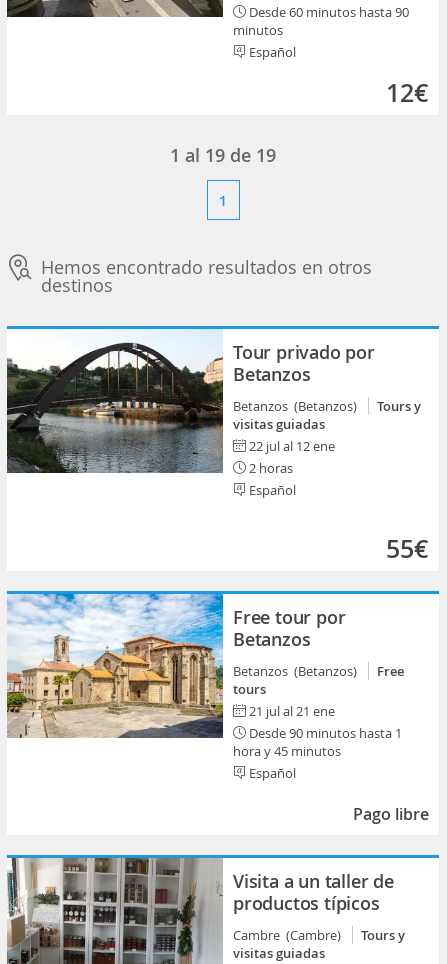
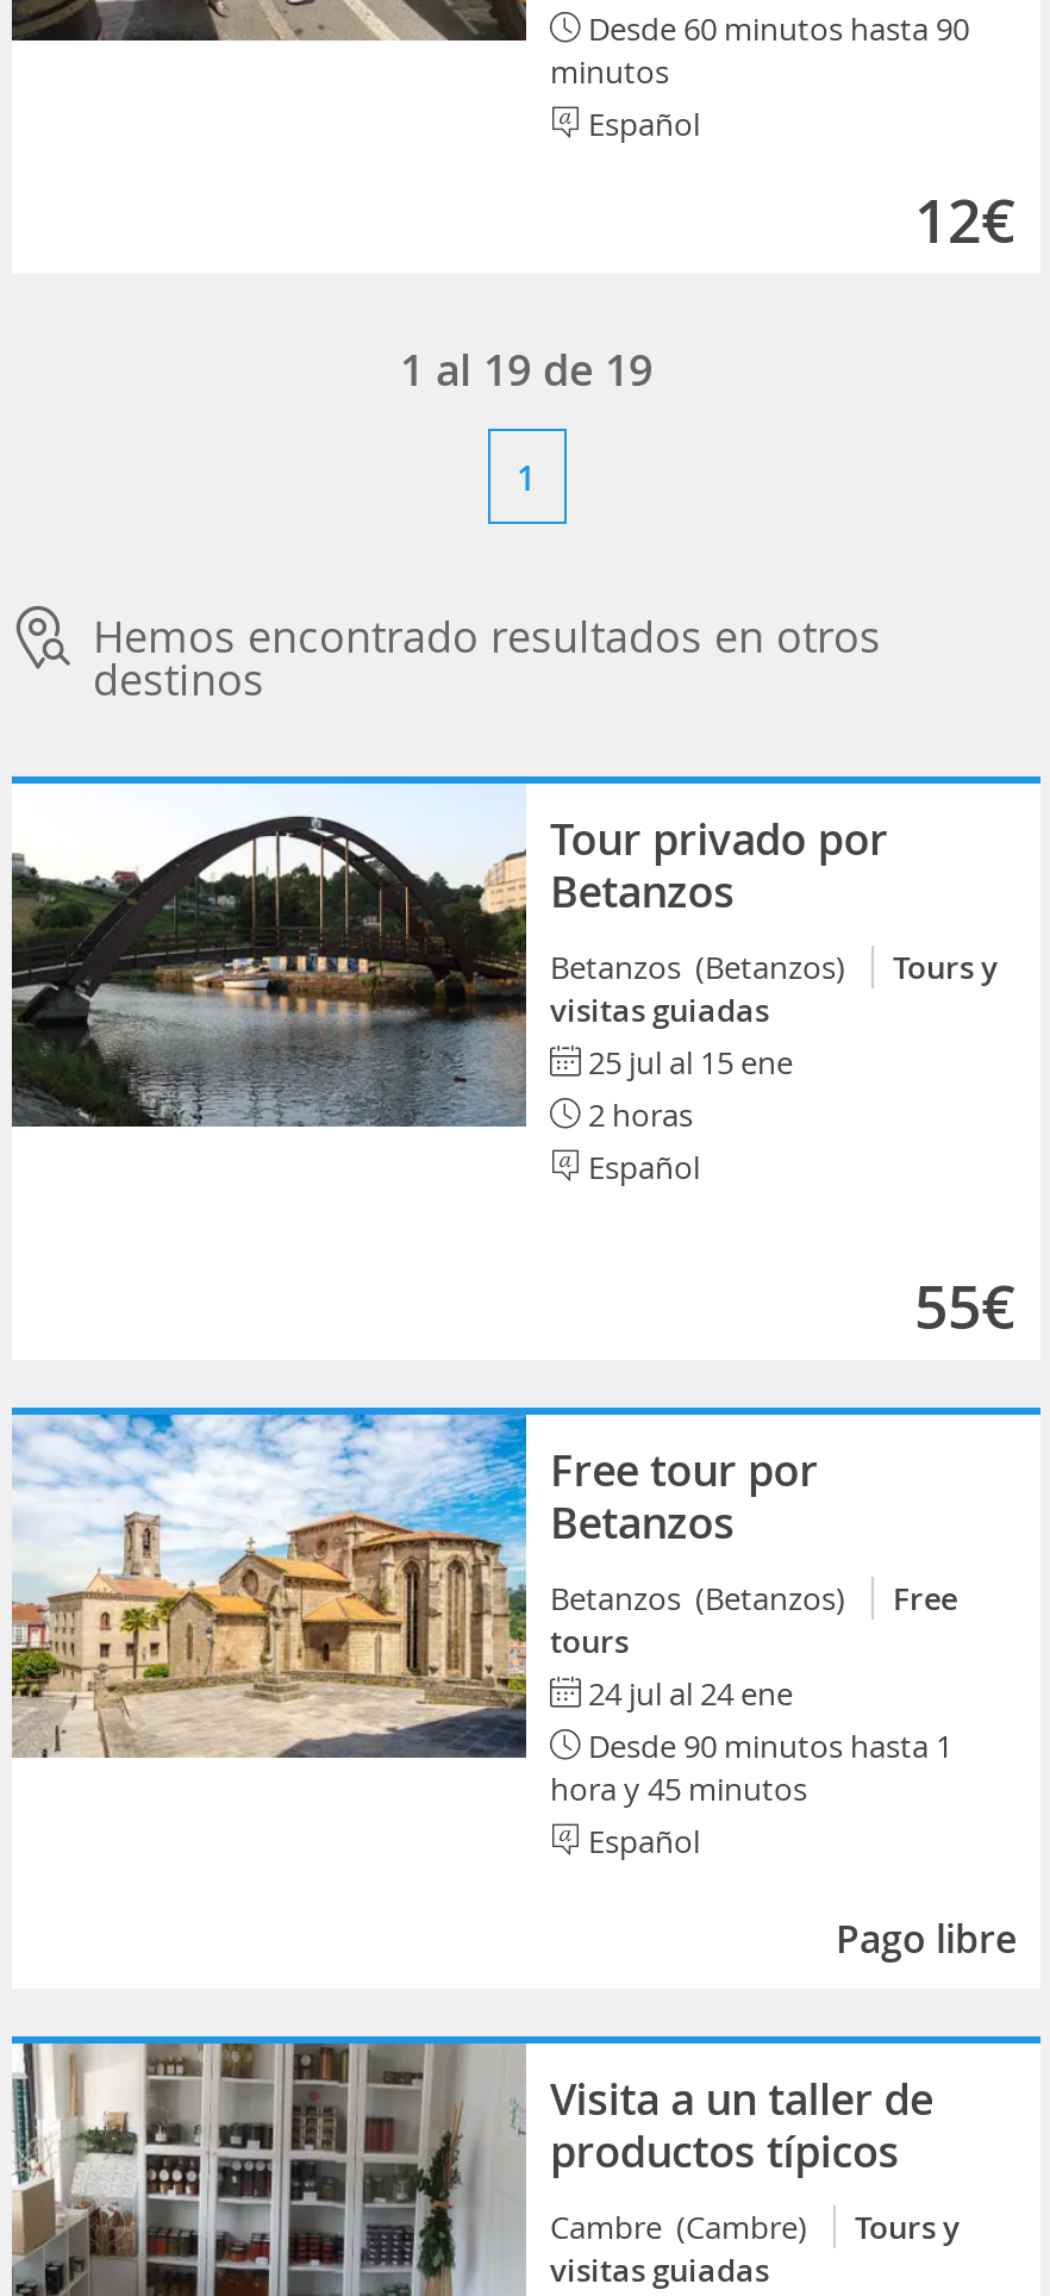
[249,437,335,455] 22 jul al 12 ene -> [588,1041,793,1084] 25 jul al 15 ene
[249,702,335,720] 21 jul al 21 ene -> [588,1672,793,1715] 24 jul al 24 ene

